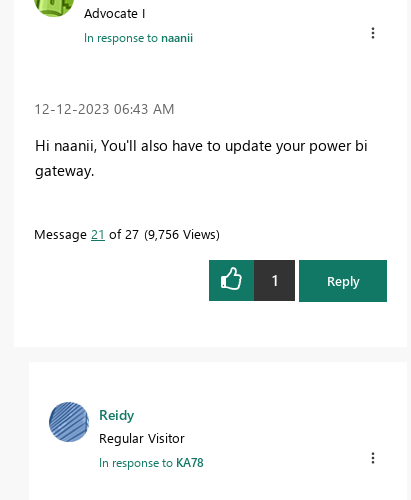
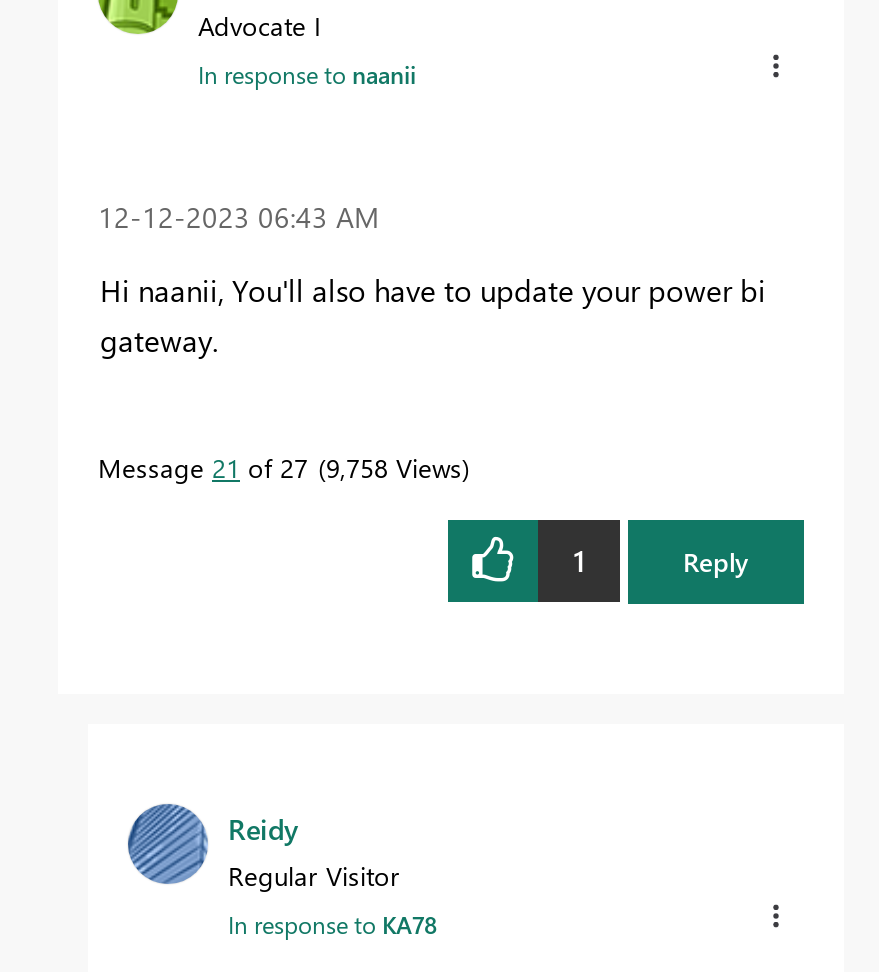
[34,225,216,242] Message 21 of 27 9,756 Views -> [98,450,462,484] Message 21 of 27 9,758 Views

